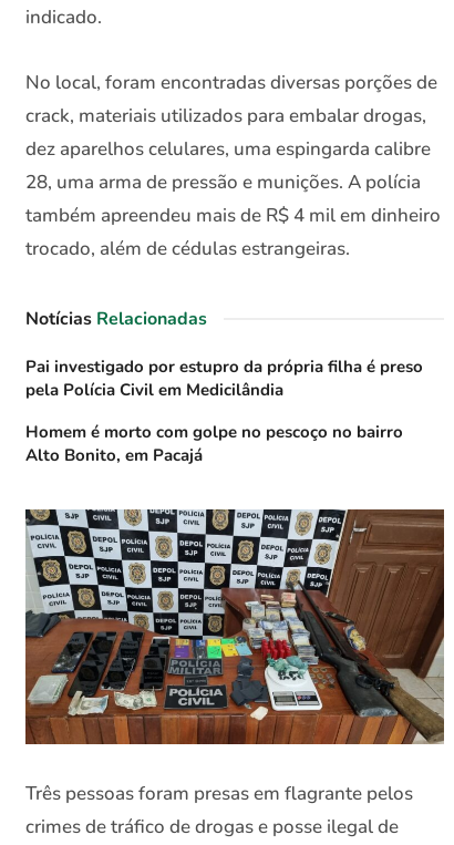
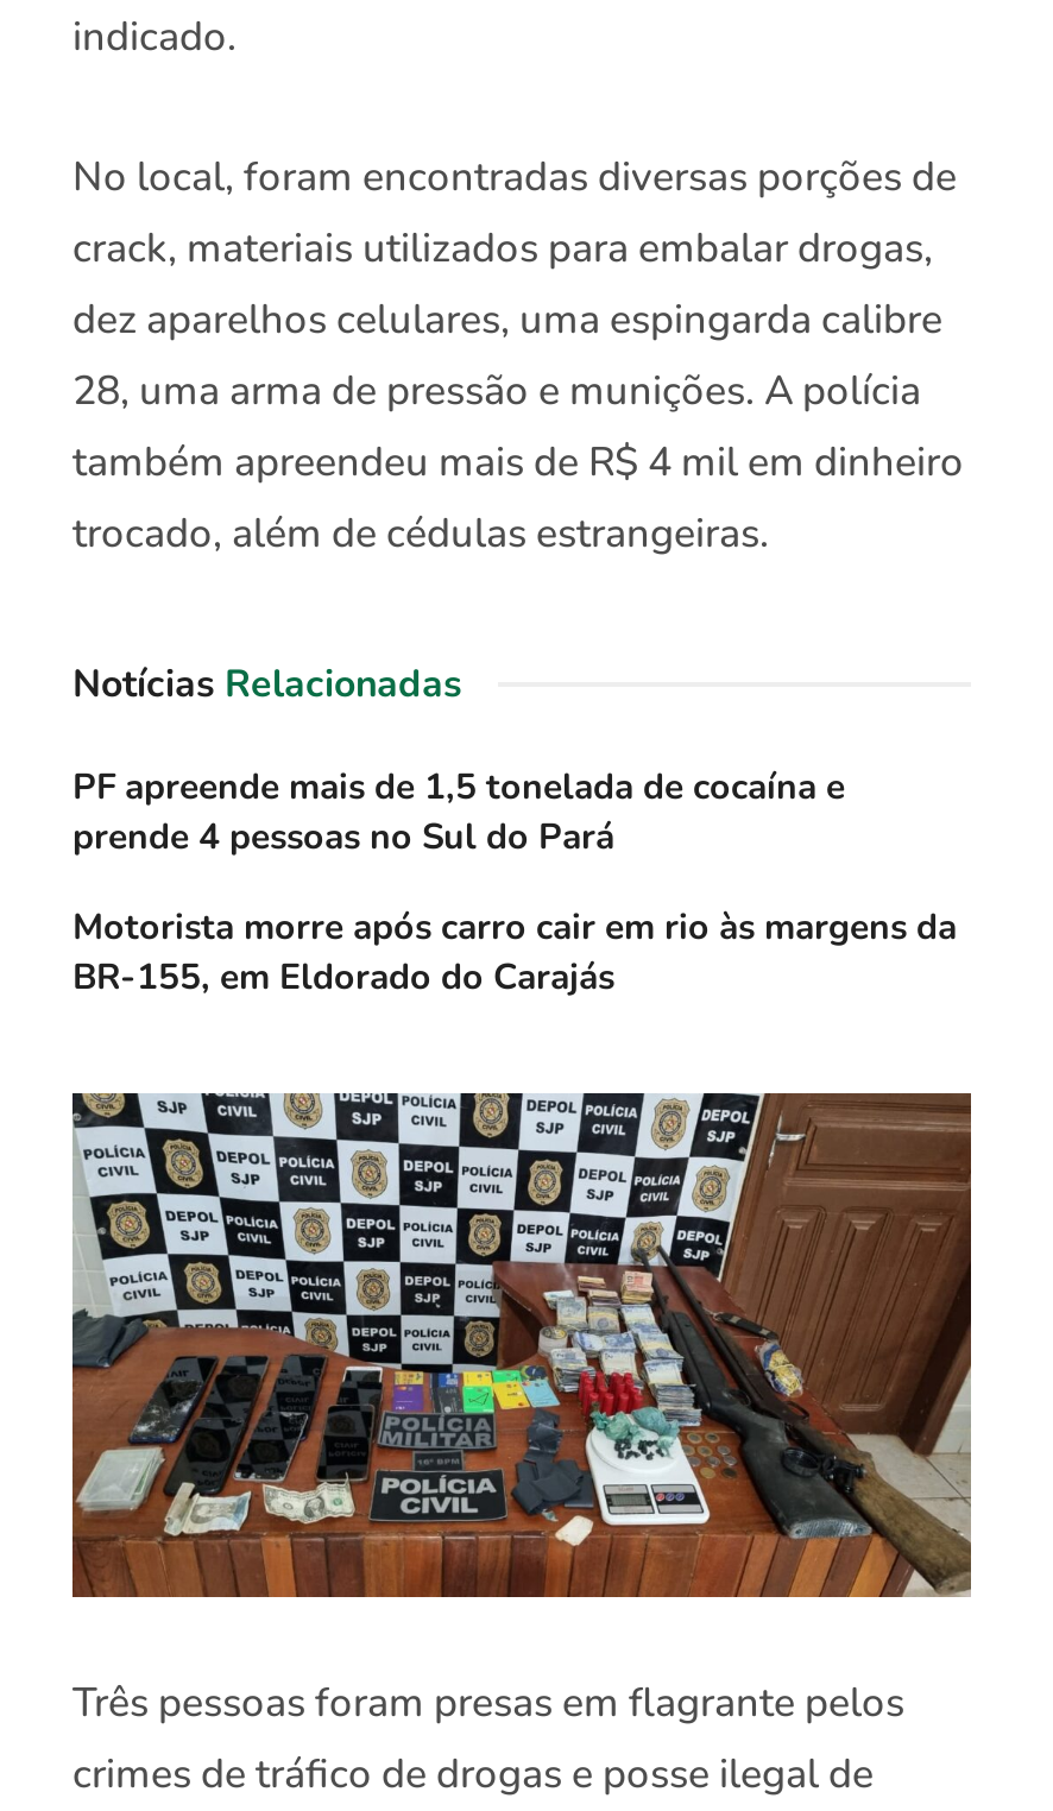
[25,355,423,400] Pai investigado por estupro da própria filha é preso | pela Polícia Civil em Medicilândia -> [72,762,845,859] PF apreende mais de 1,5 tonelada de cocaína e | prende 4 pessoas no Sul do Pará
[25,420,403,466] Homem é morto com golpe no pescoço no bairro | Alto Bonito, em Pacajá -> [72,902,957,999] Motorista morre após carro cair em rio às margens da | BR-155, em Eldorado do Carajás

